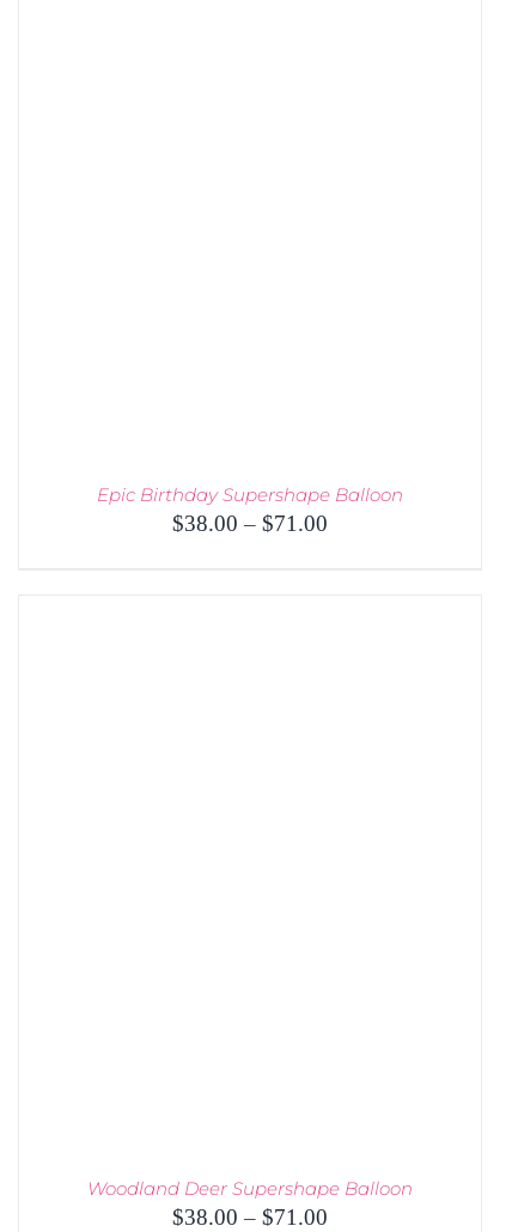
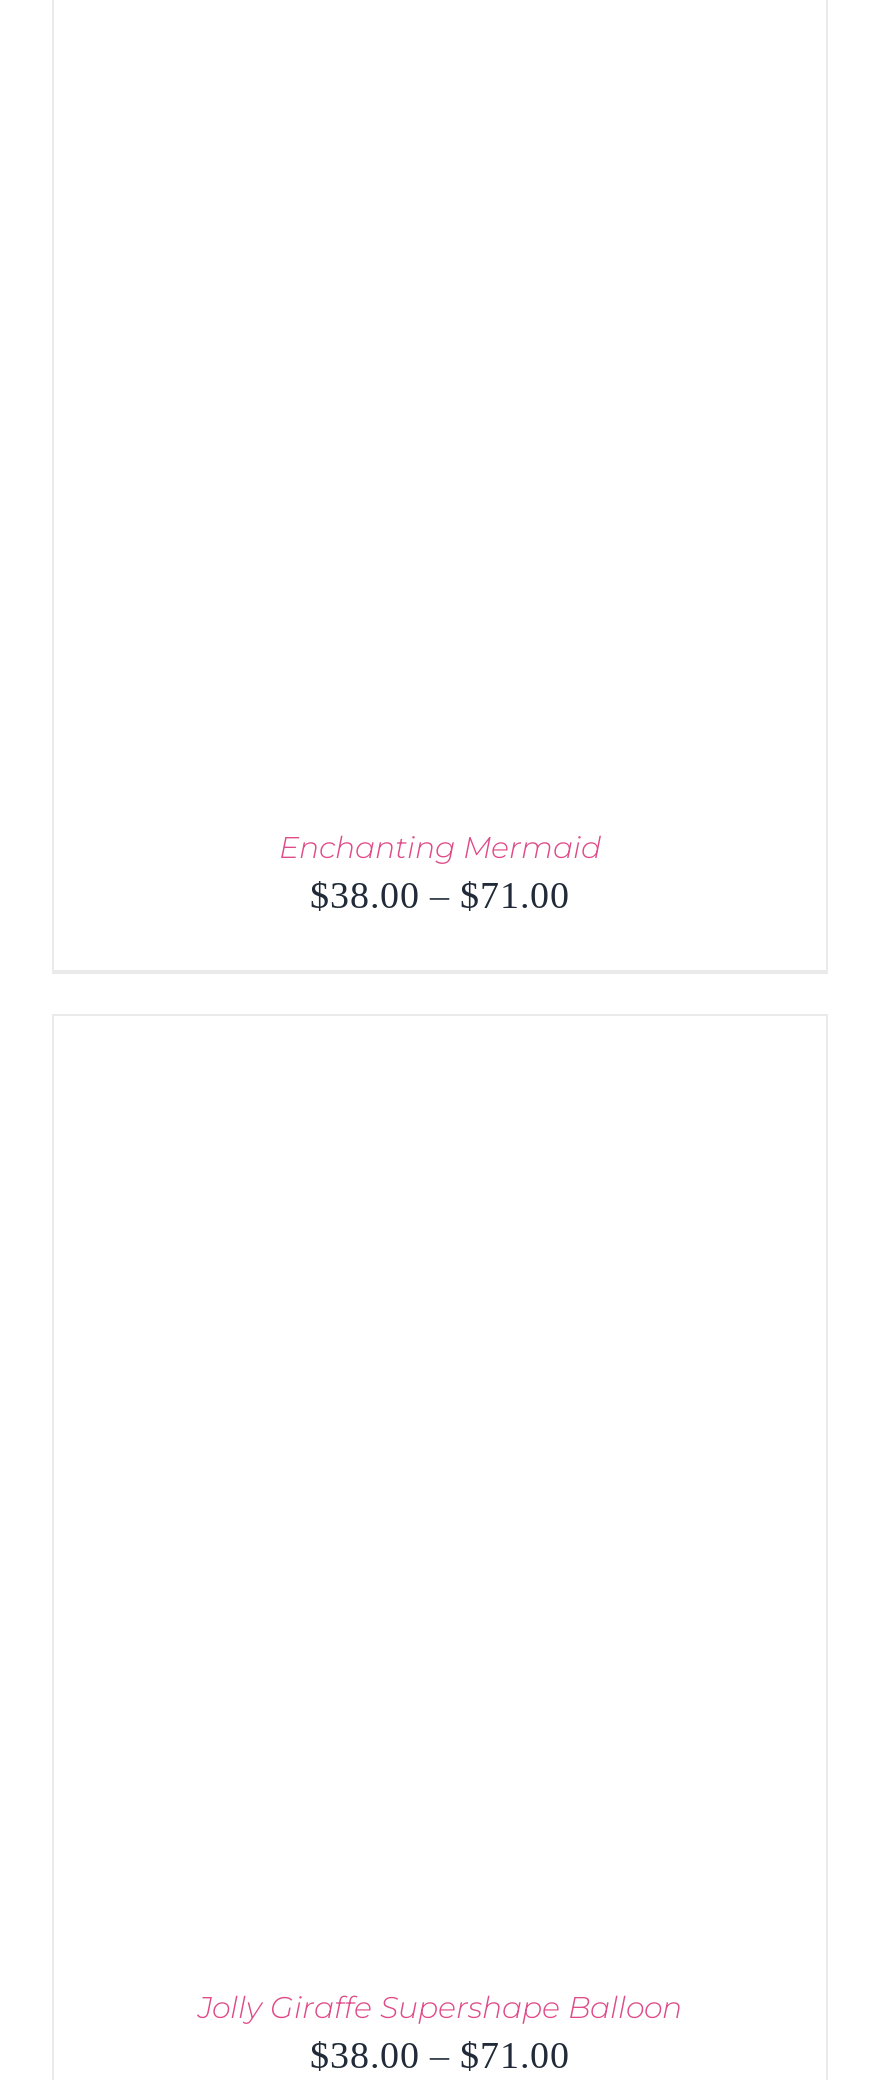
[97,483,403,506] Epic Birthday Supershape Balloon -> [279,827,601,865] Enchanting Mermaid
[87,1177,413,1200] Woodland Deer Supershape Balloon -> [198,1988,682,2026] Jolly Giraffe Supershape Balloon

